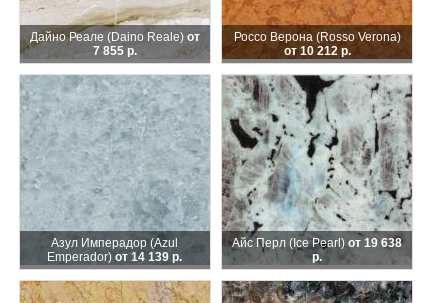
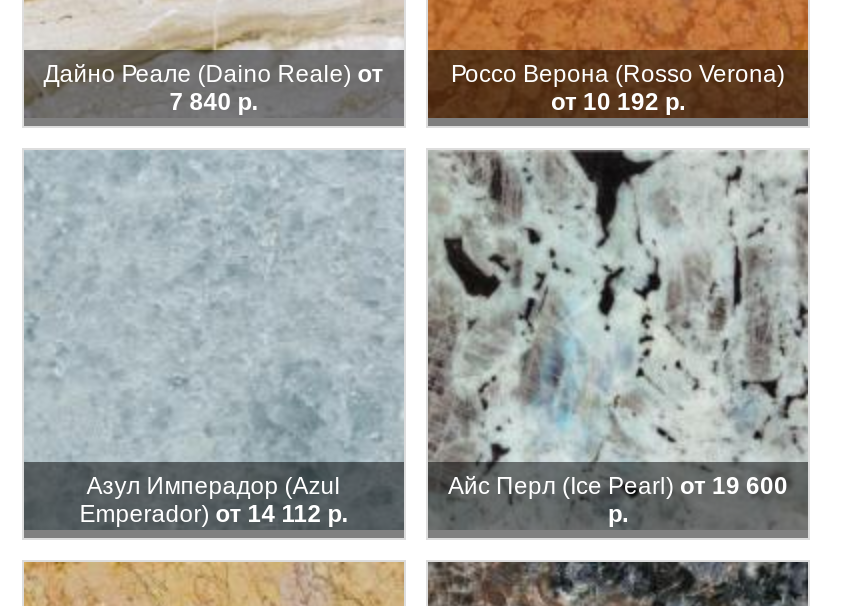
[93,44,137,58] 7 855 р. -> [169,89,257,117] 7 840 р.
[283,44,350,58] от 10 212 р. -> [551,89,685,117] от 10 192 р.
[232,236,402,250] Айс Перл (Ice Pearl) от 19 638 -> [448,473,788,501] Айс Перл (Ice Pearl) от 19 600
[47,250,182,264] Emperador) от 14 139 р. -> [79,501,347,529] Emperador) от 14 112 р.

